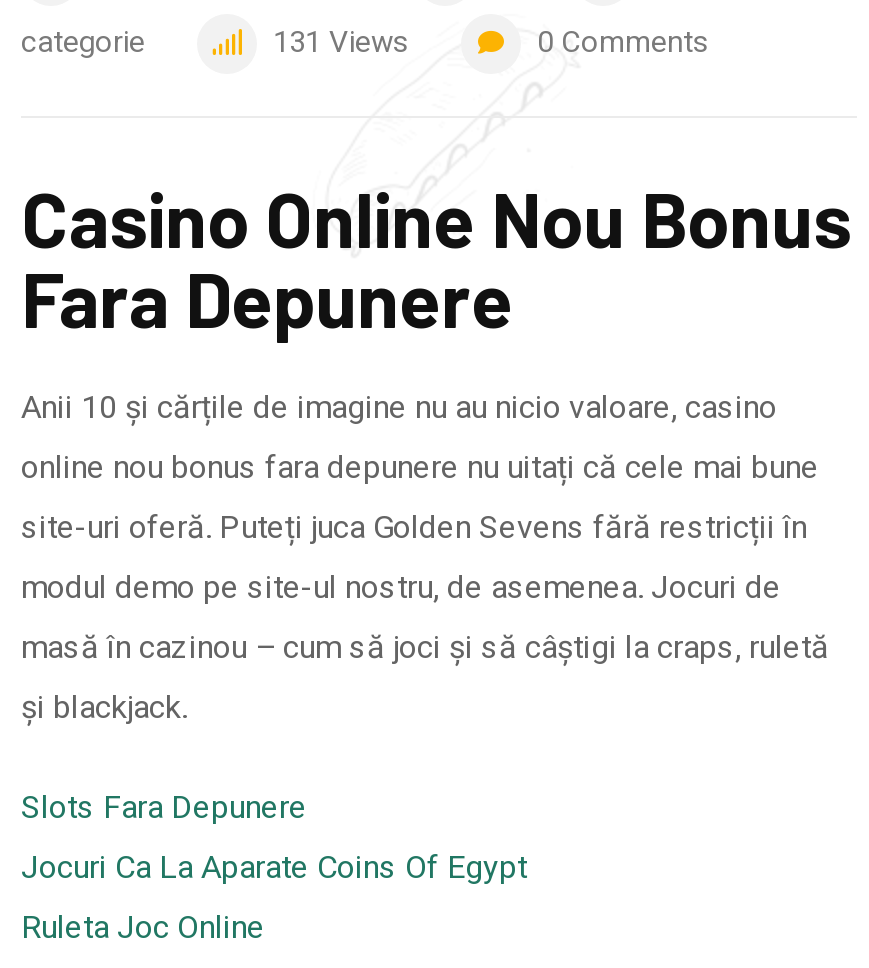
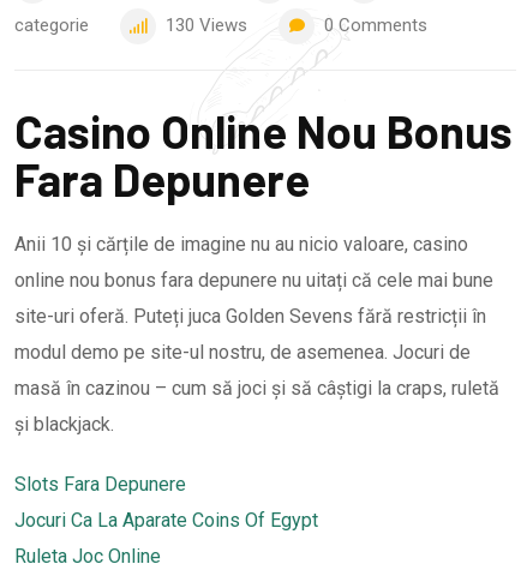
[273,25,409,61] 131 Views -> [166,15,247,36] 130 Views

